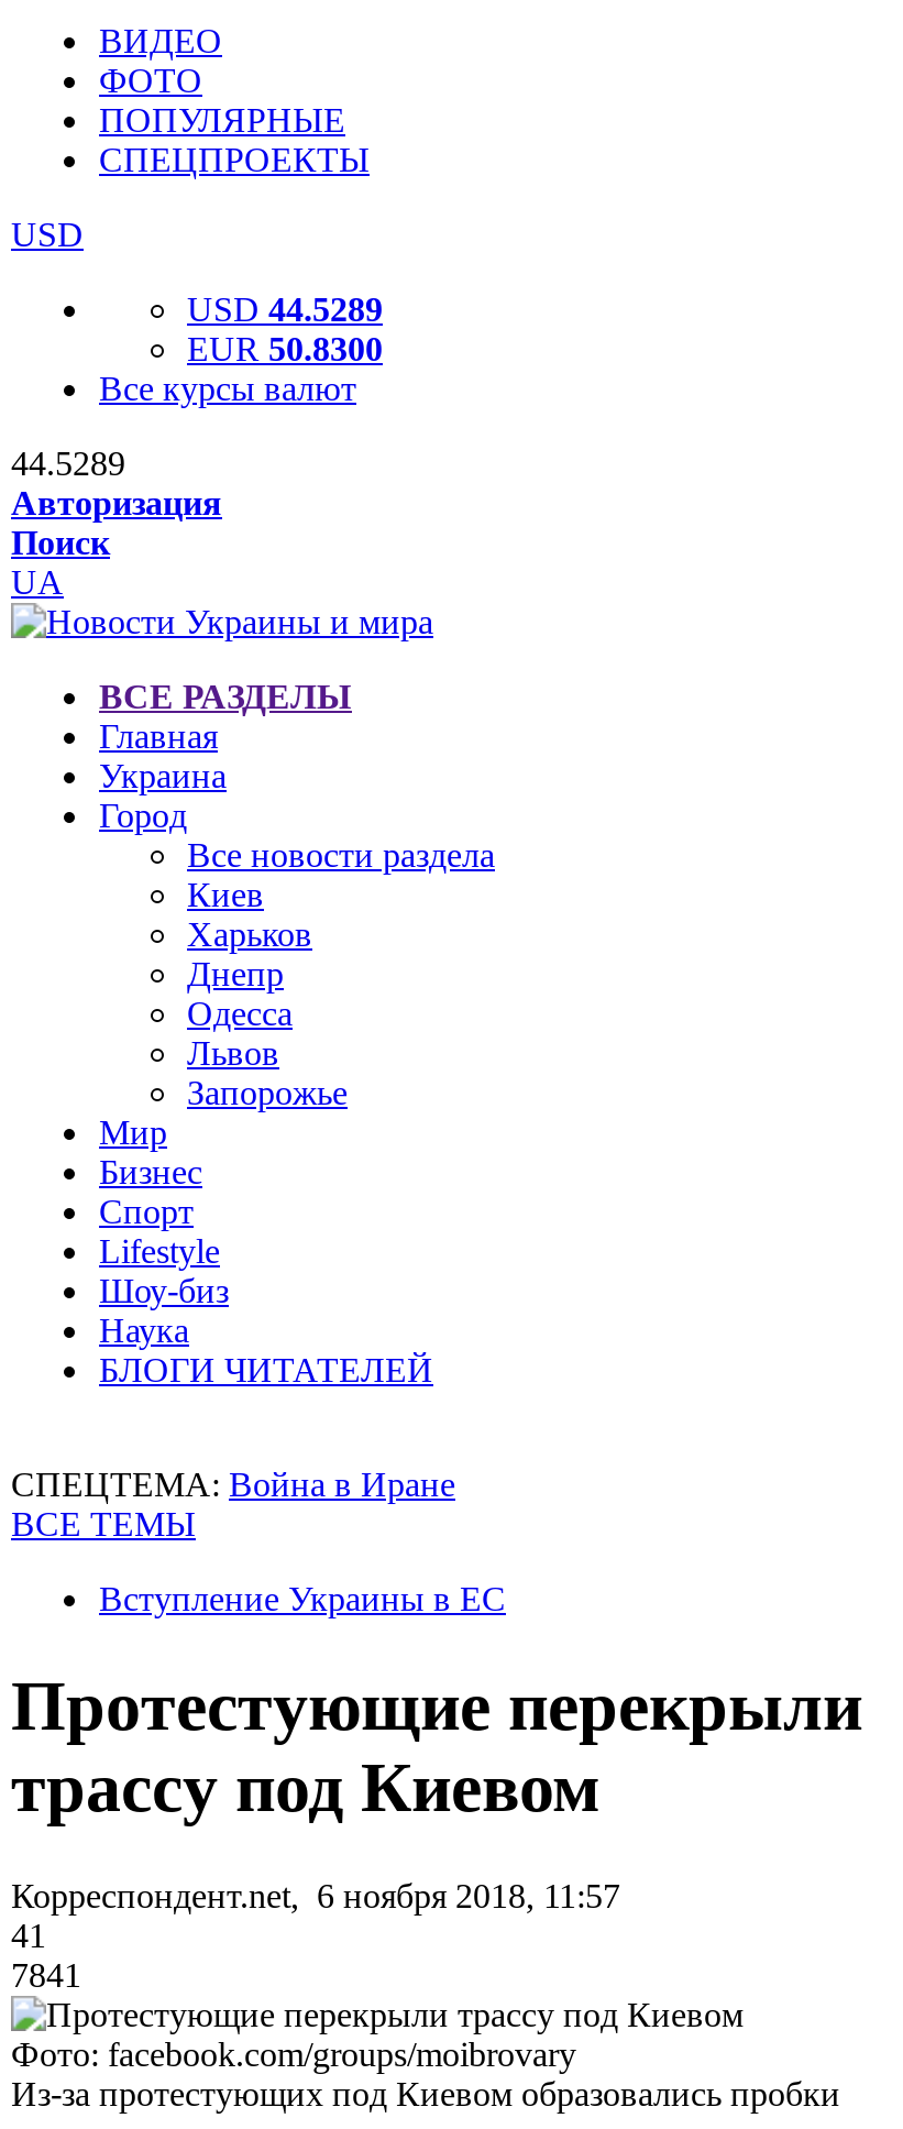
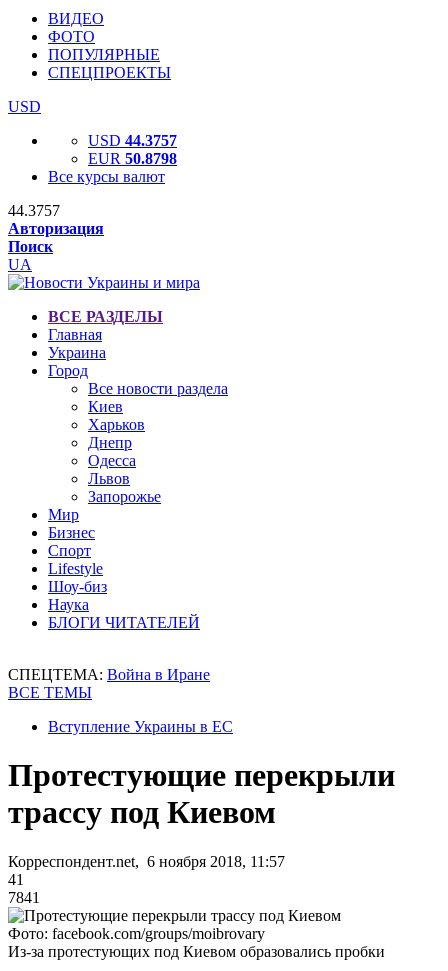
[187,290,383,328] USD 44.5289 -> [88,132,177,149] USD 44.3757
[187,330,383,367] EUR 50.8300 -> [88,150,177,167] EUR 50.8798
[11,445,125,482] 44.5289 -> [8,202,60,219] 44.3757

